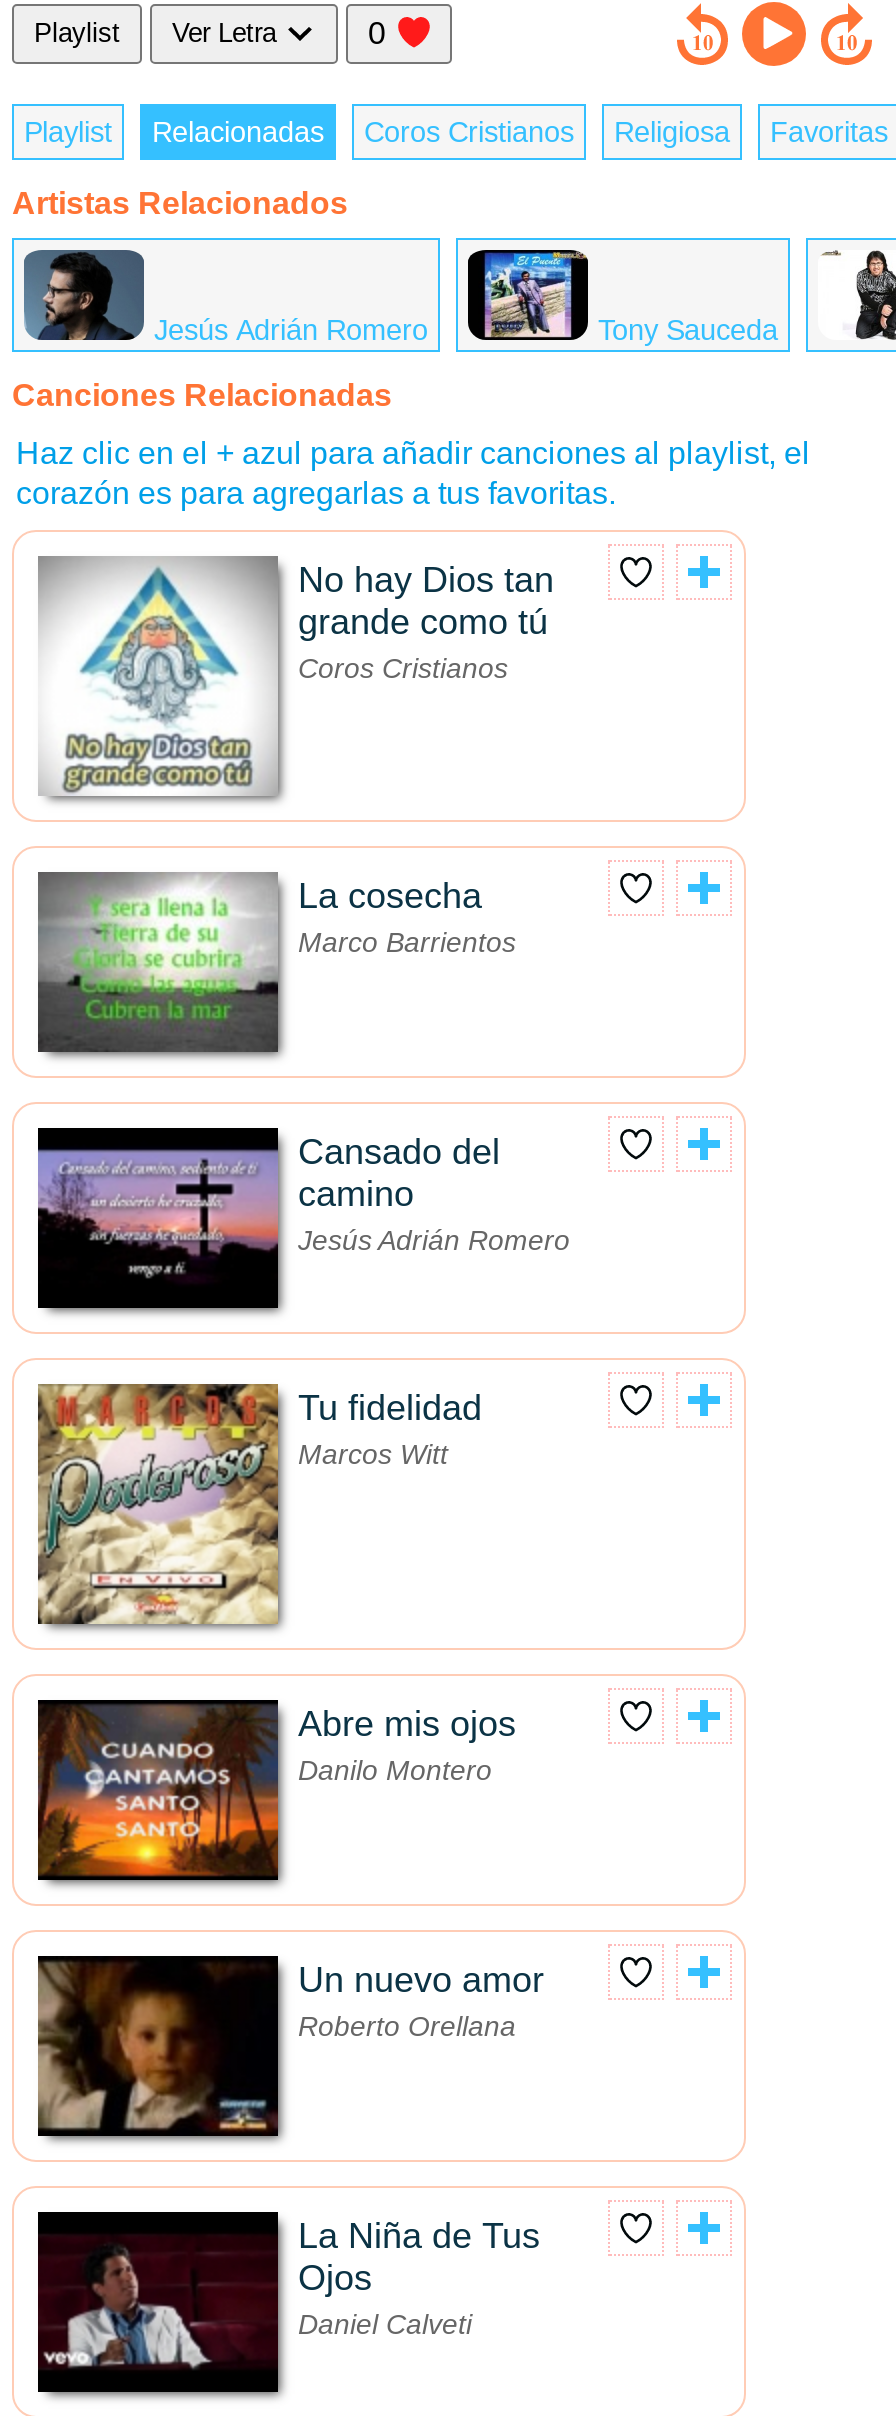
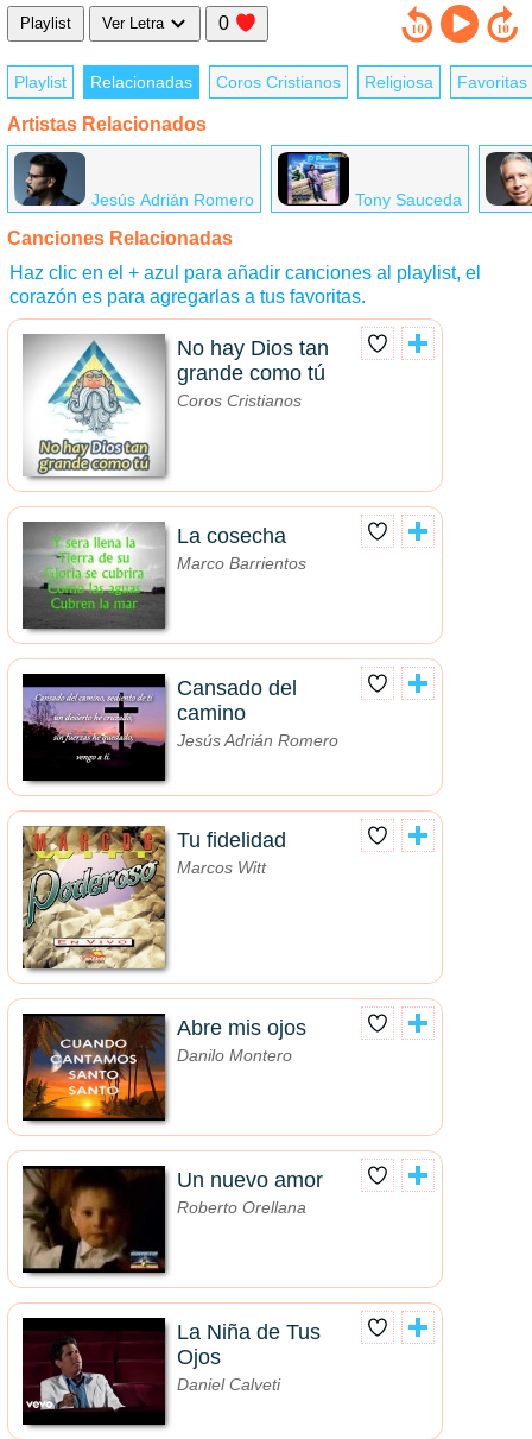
[818,250,890,340] [image] -> [484,151,528,207] [image]

